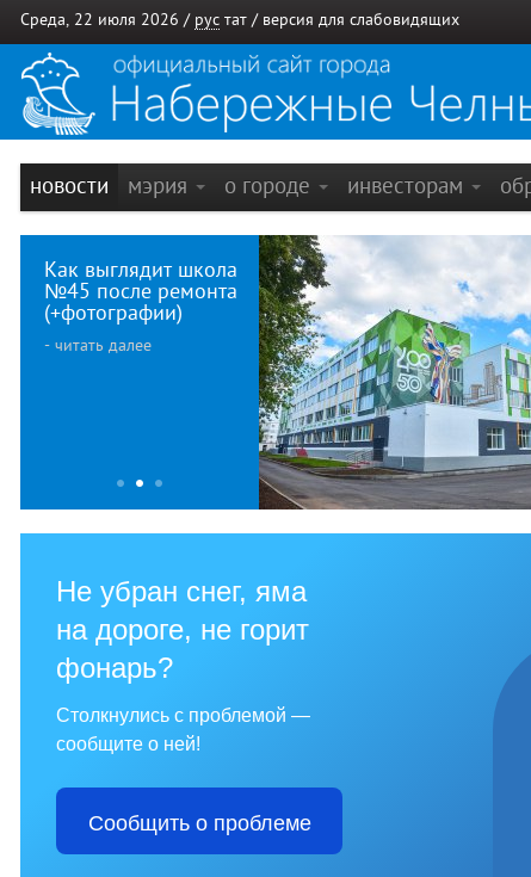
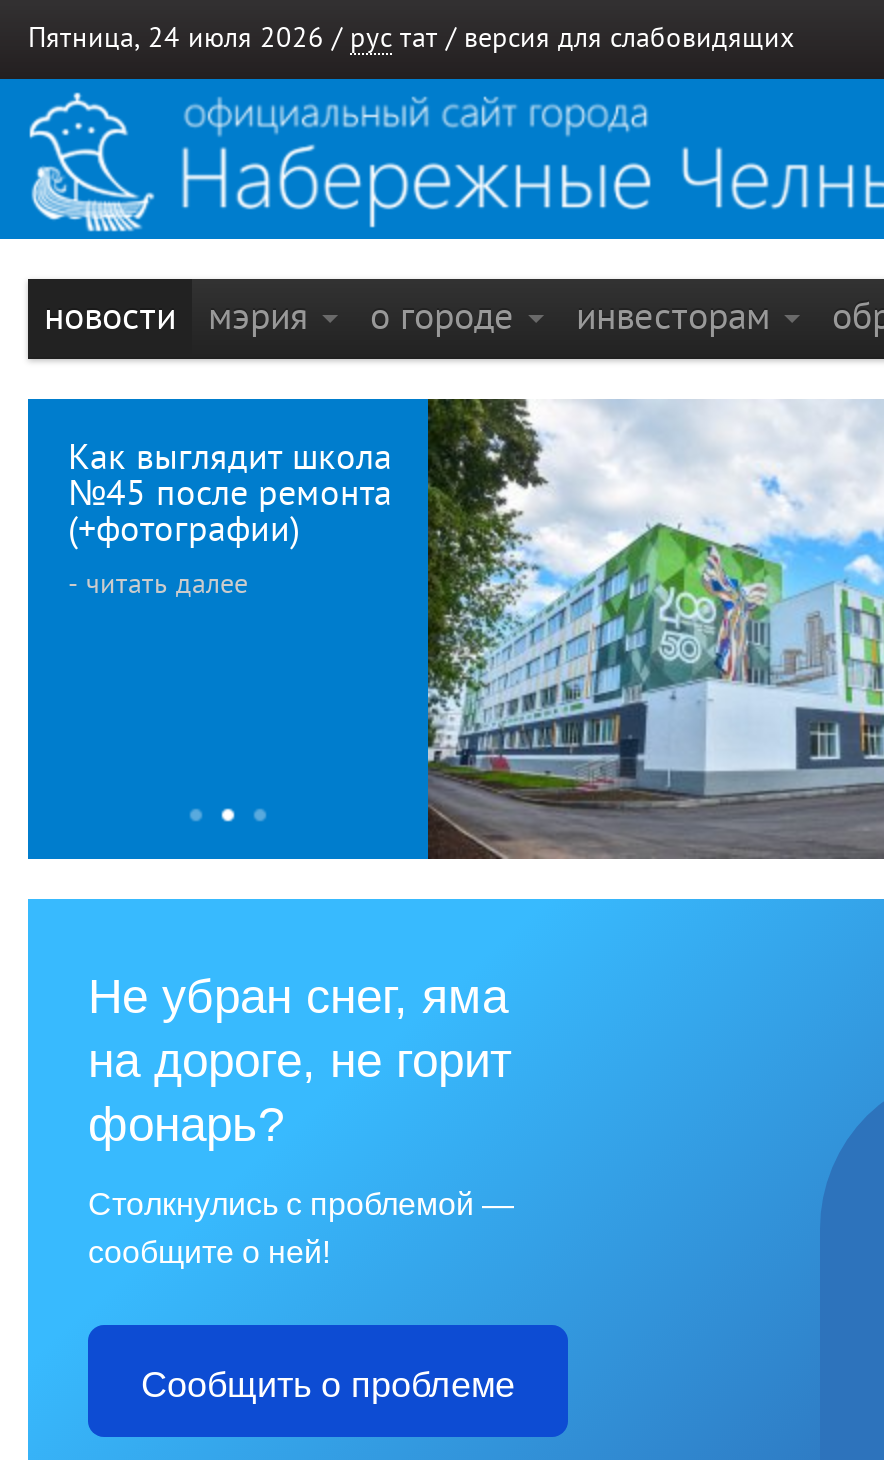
[20,11,459,29] Среда, 22 июля 2026 / рус тат / версия для слабовидящих -> [28,23,794,53] Пятница, 24 июля 2026 / рус тат / версия для слабовидящих

